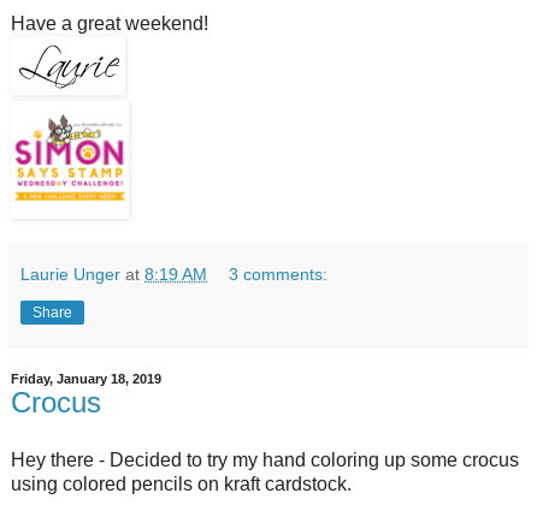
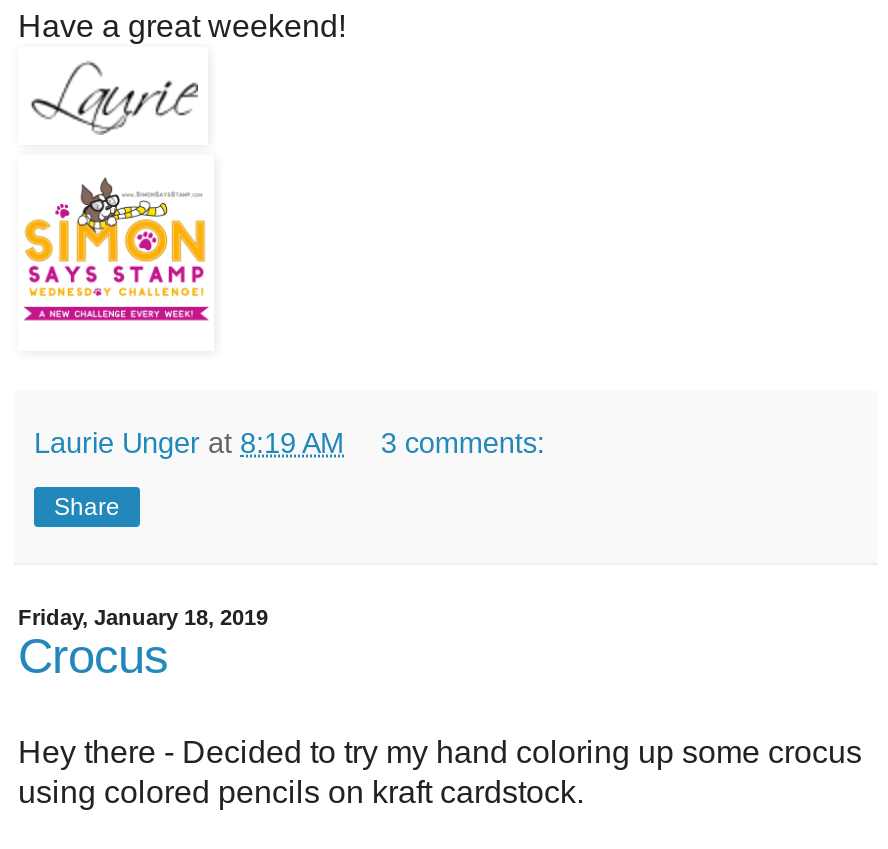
[14,130,126,202] [image] -> [24,203,210,323] [image]

